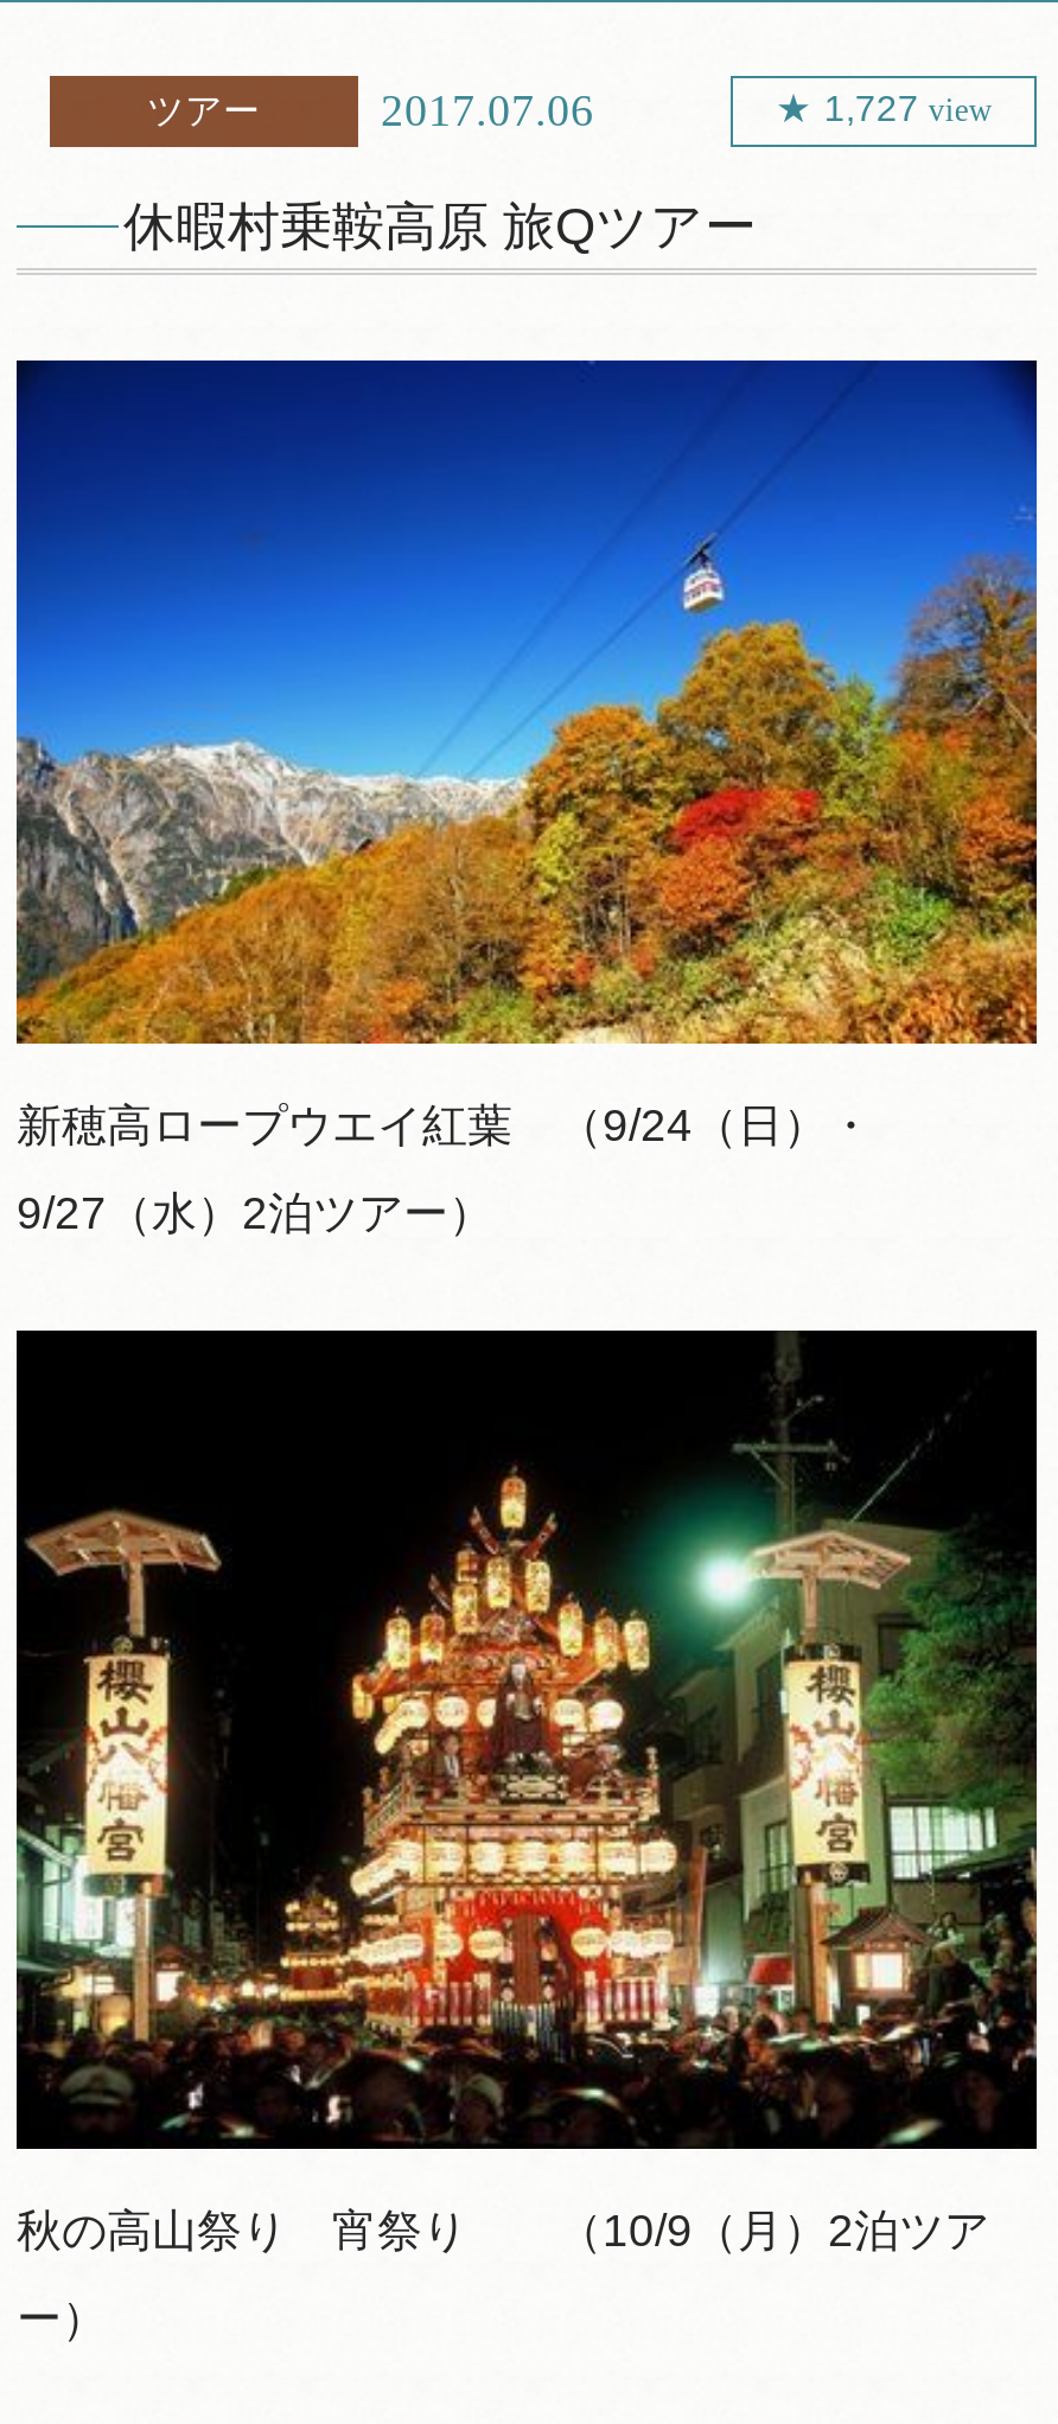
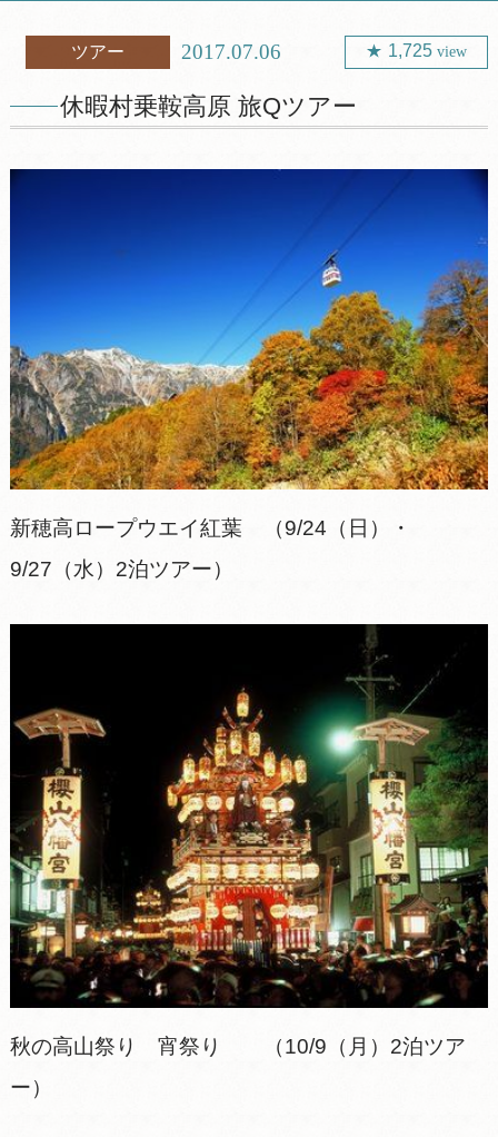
[824,88,993,129] 1,727 view -> [388,41,467,60] 1,725 view

